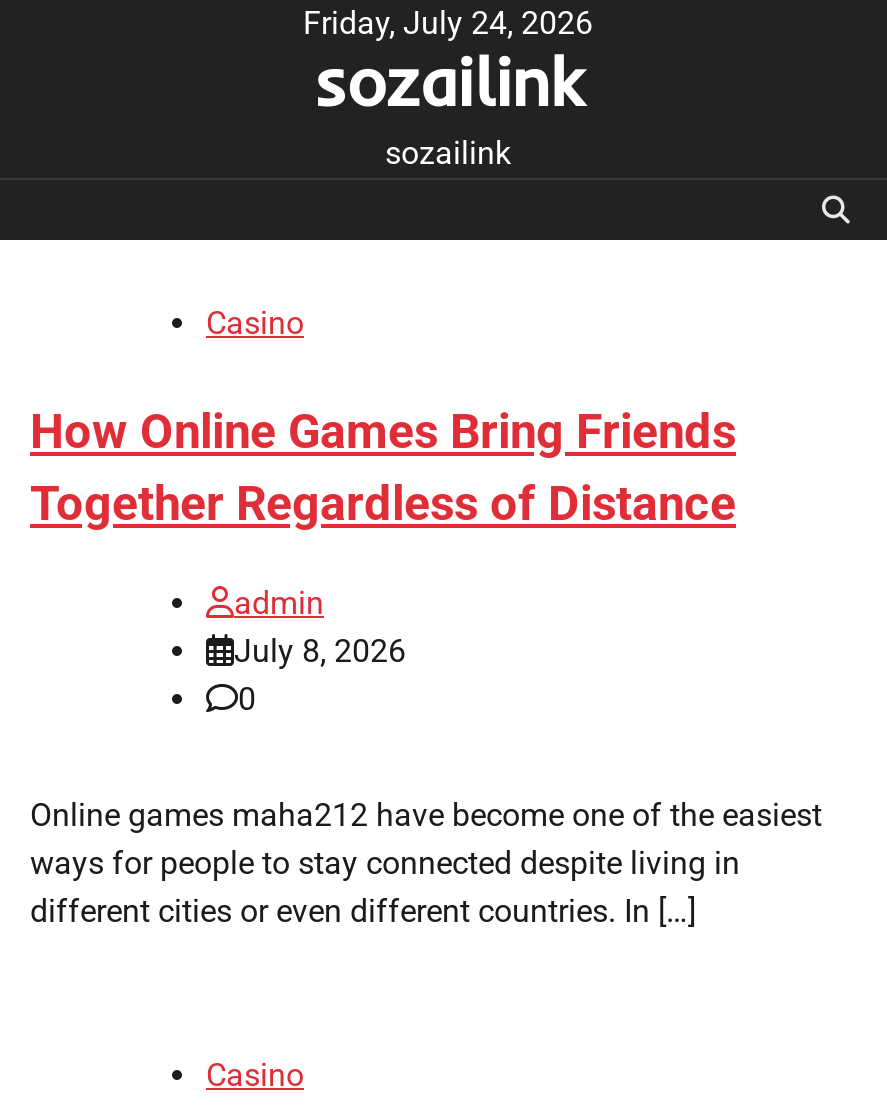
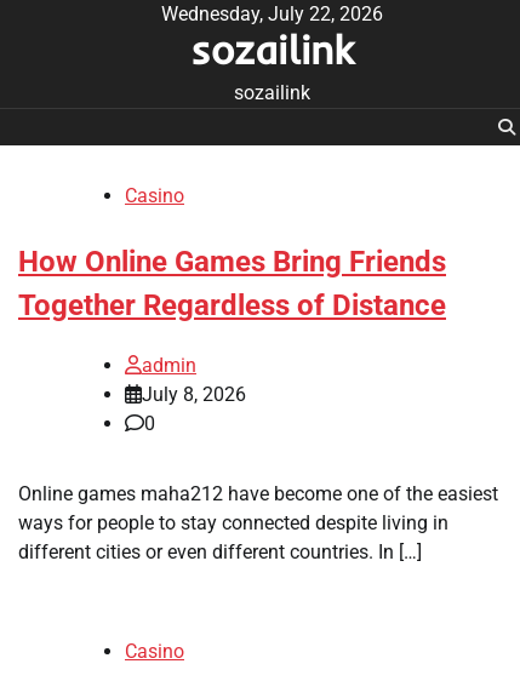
[303,4,593,42] Friday, July 24, 2026 -> [161,2,382,25] Wednesday, July 22, 2026

